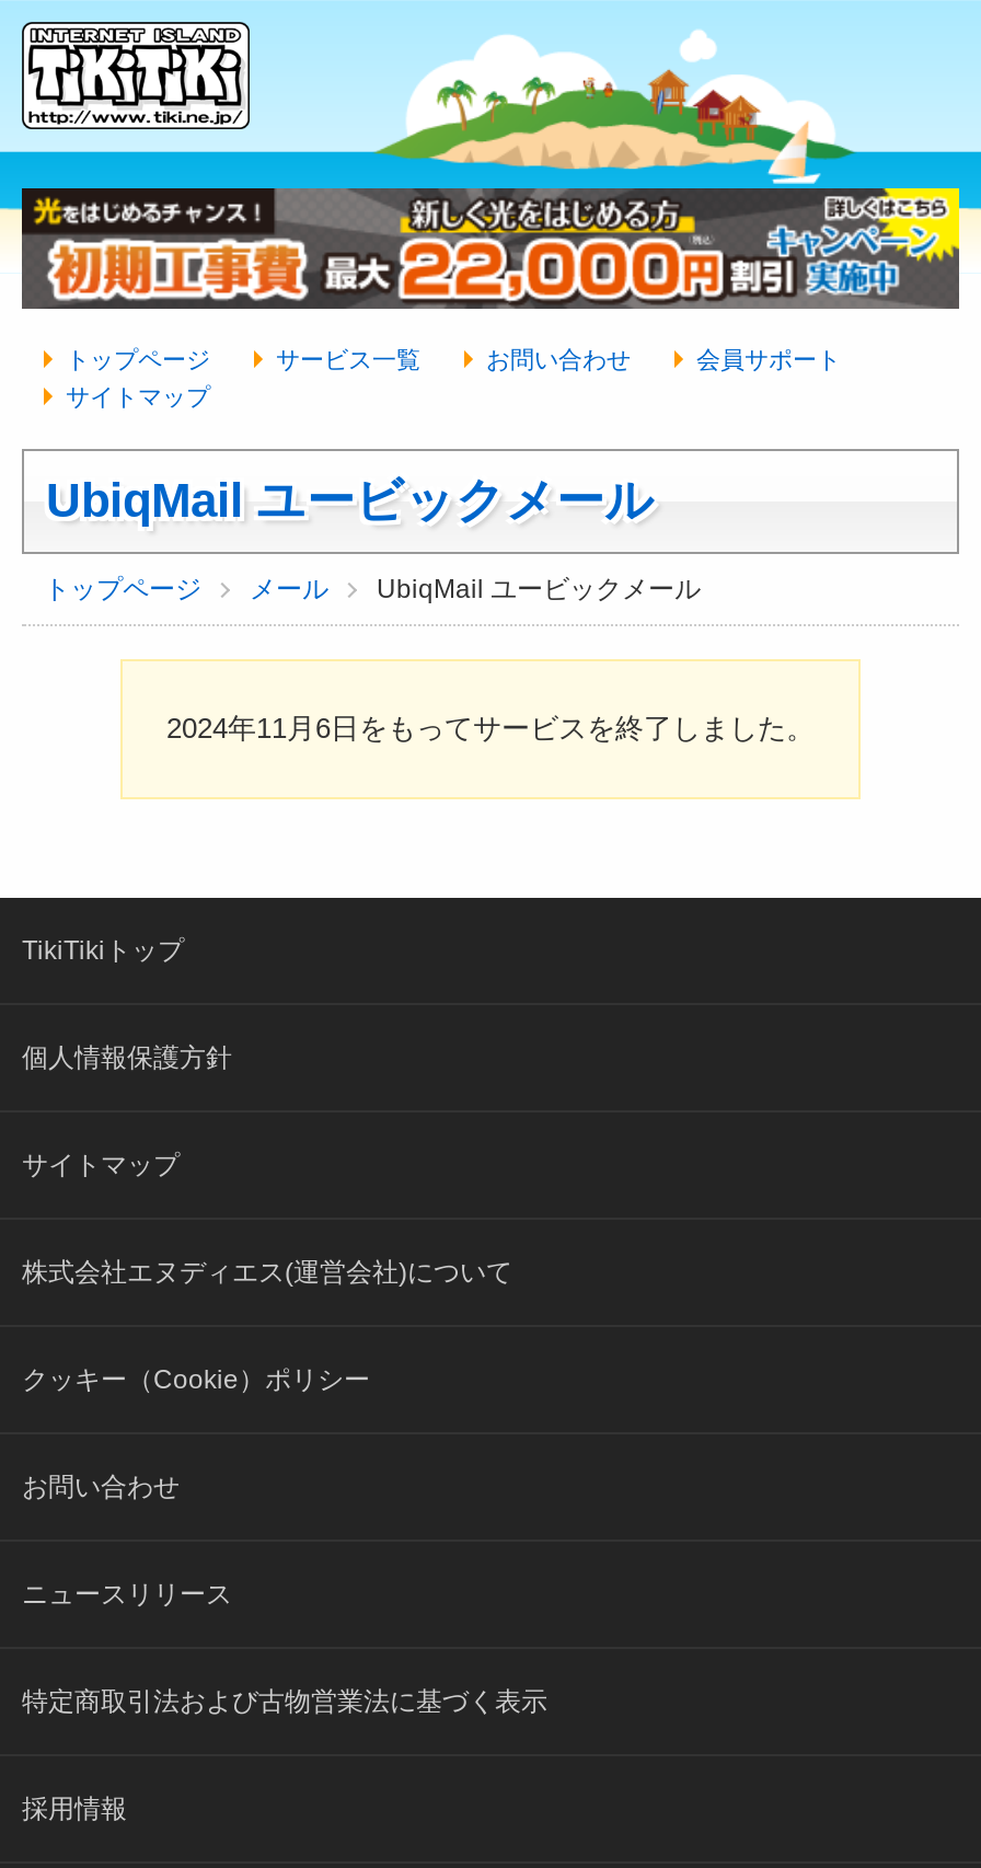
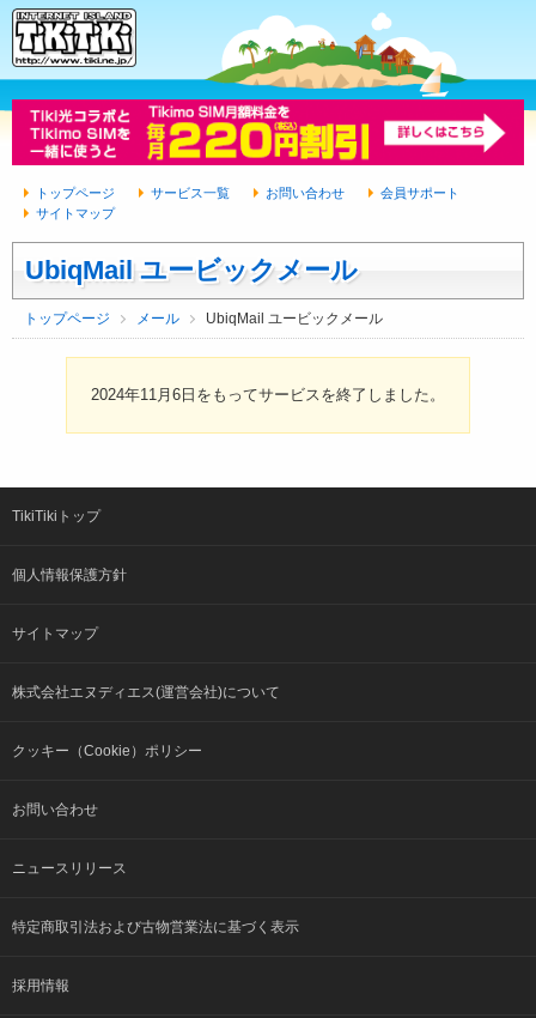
[20,186,961,311] [image] -> [11,98,525,166] [image]

